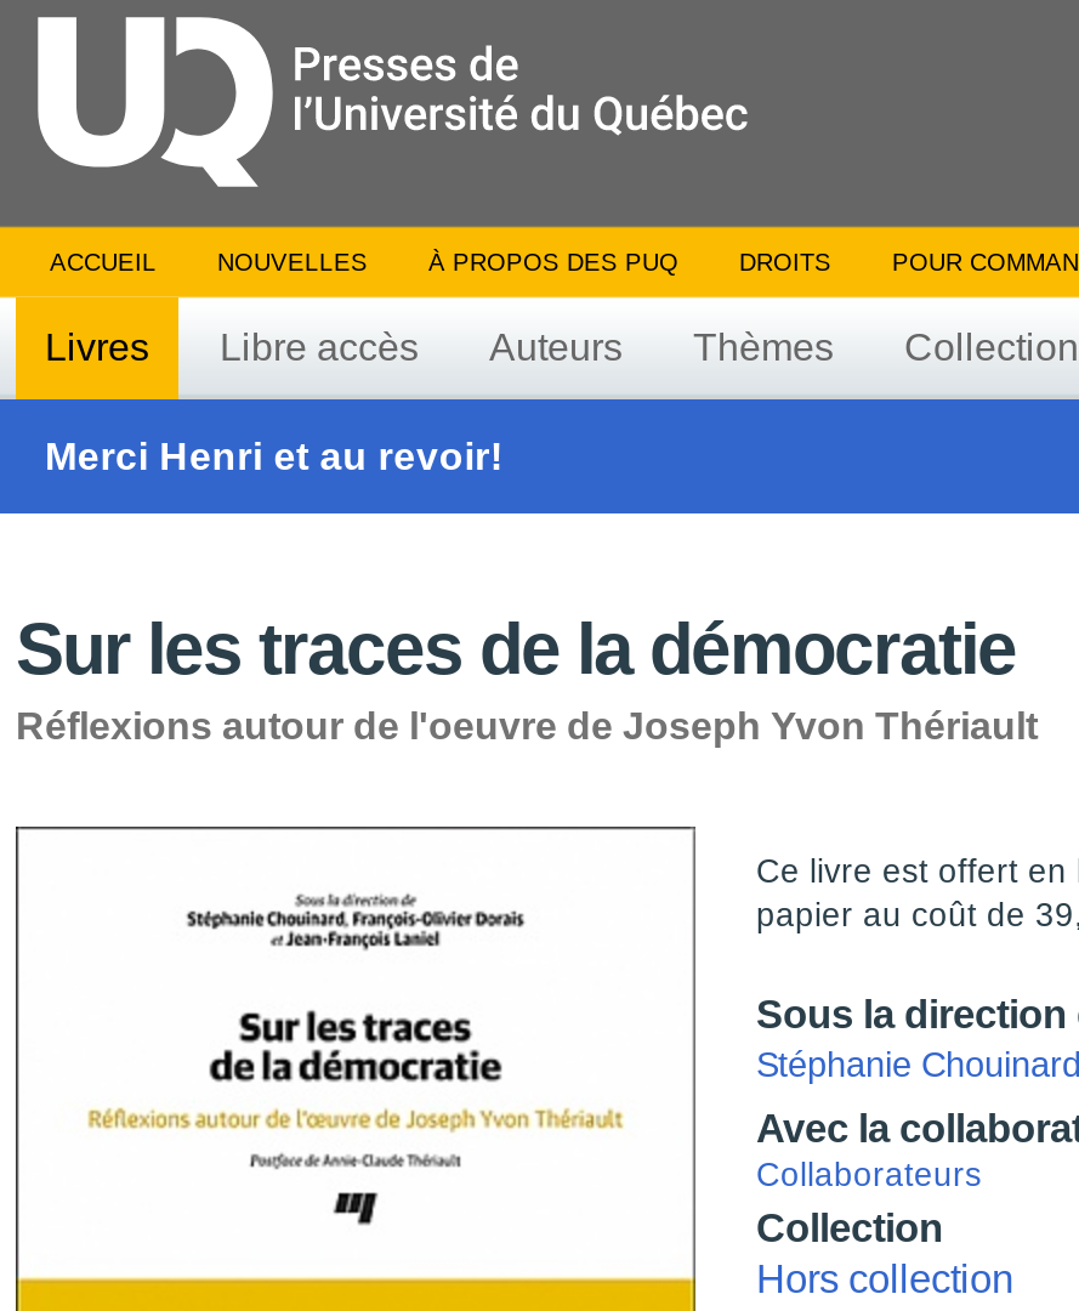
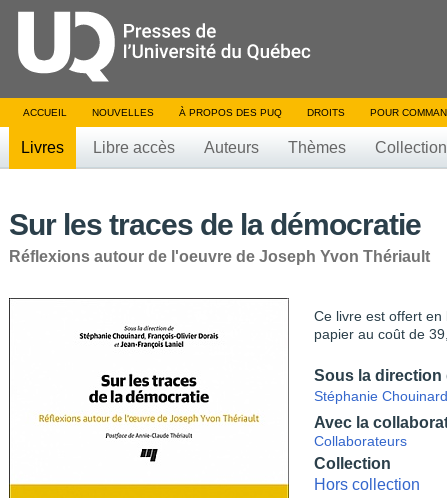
[45,436,503,477] Merci Henri et au revoir! -> none

